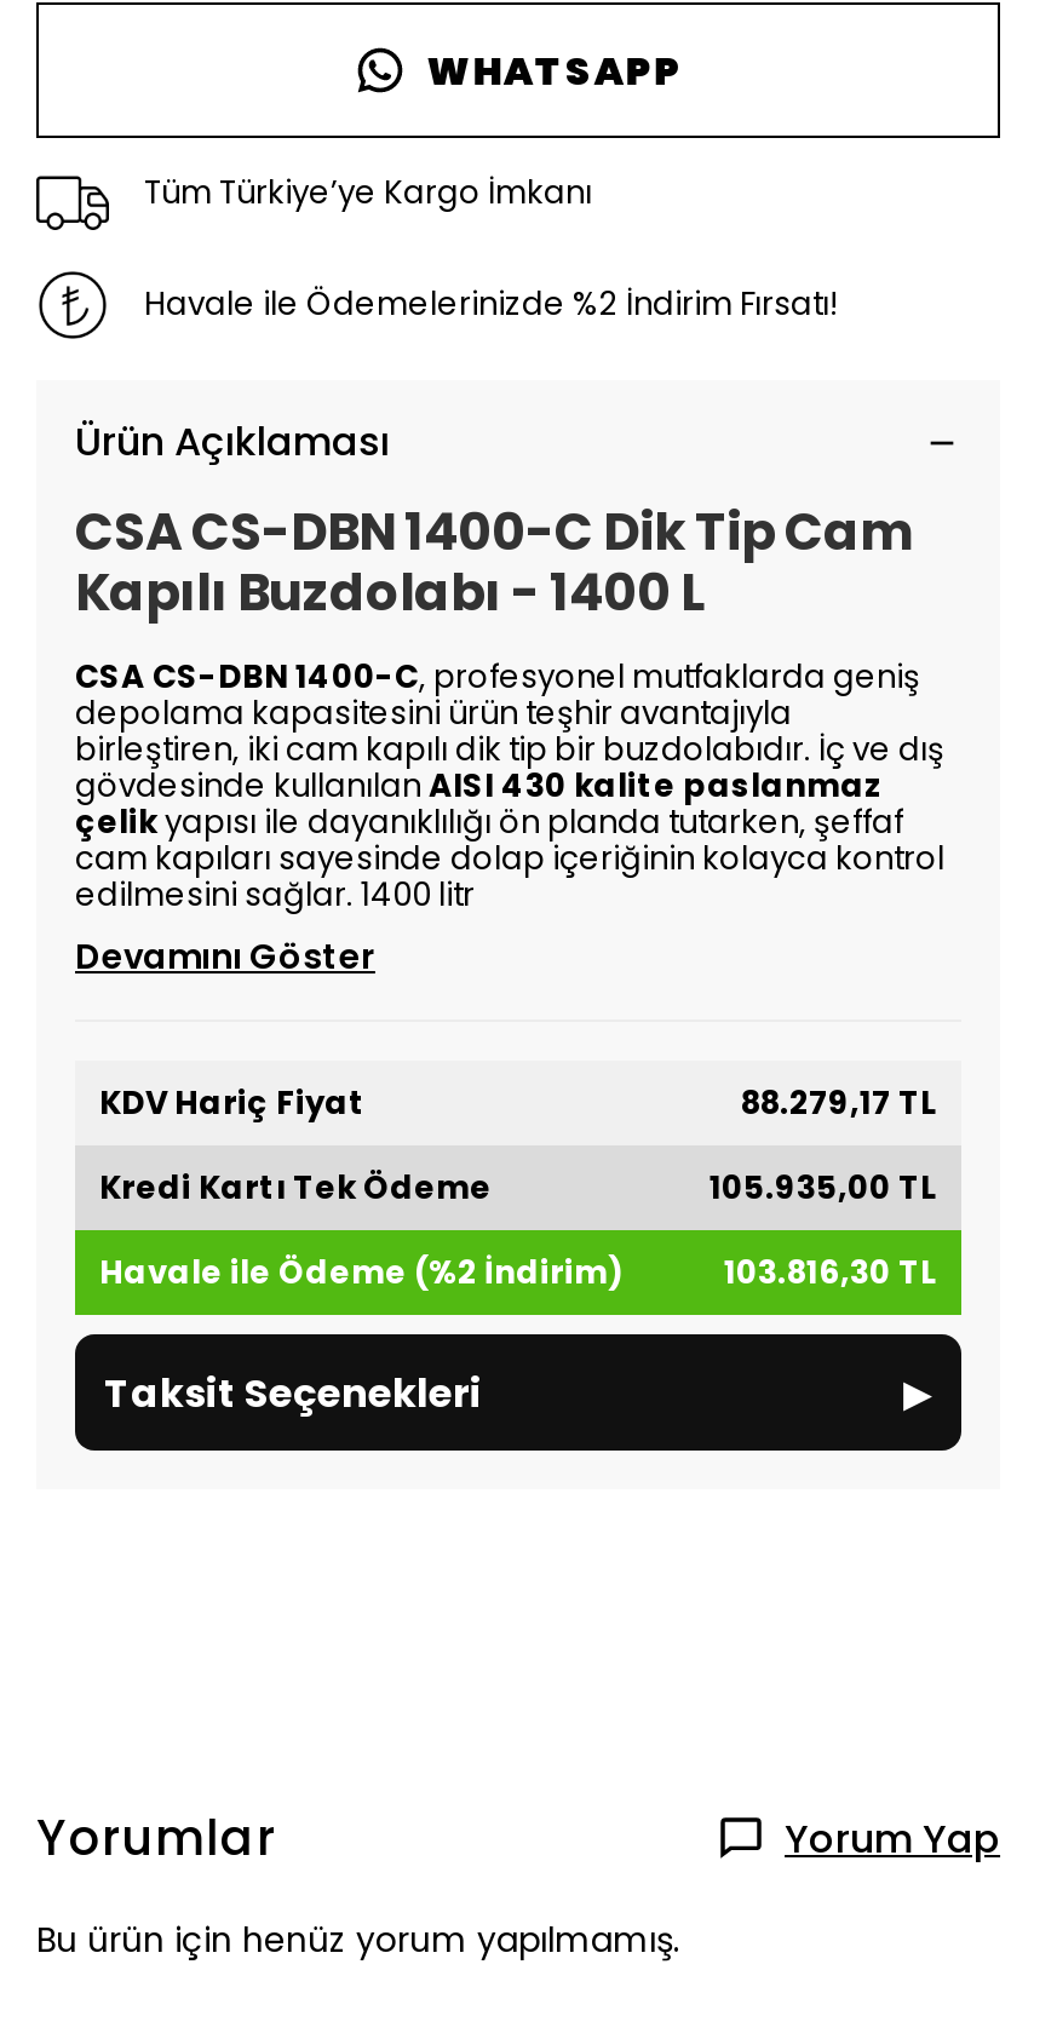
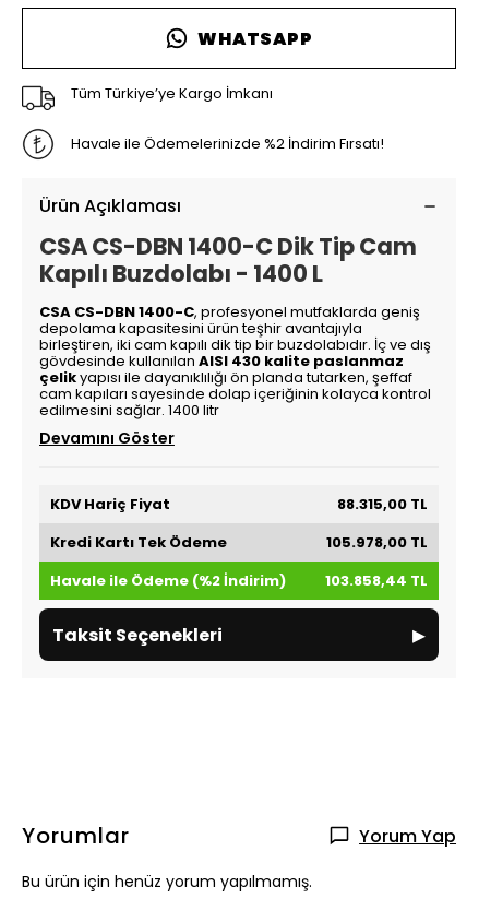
[741,1080,937,1126] 88.279,17 TL -> [337,494,428,515] 88.315,00 TL
[710,1165,937,1211] 105.935,00 TL -> [326,532,428,553] 105.978,00 TL
[724,1250,937,1296] 103.816,30 TL -> [325,570,428,591] 103.858,44 TL

